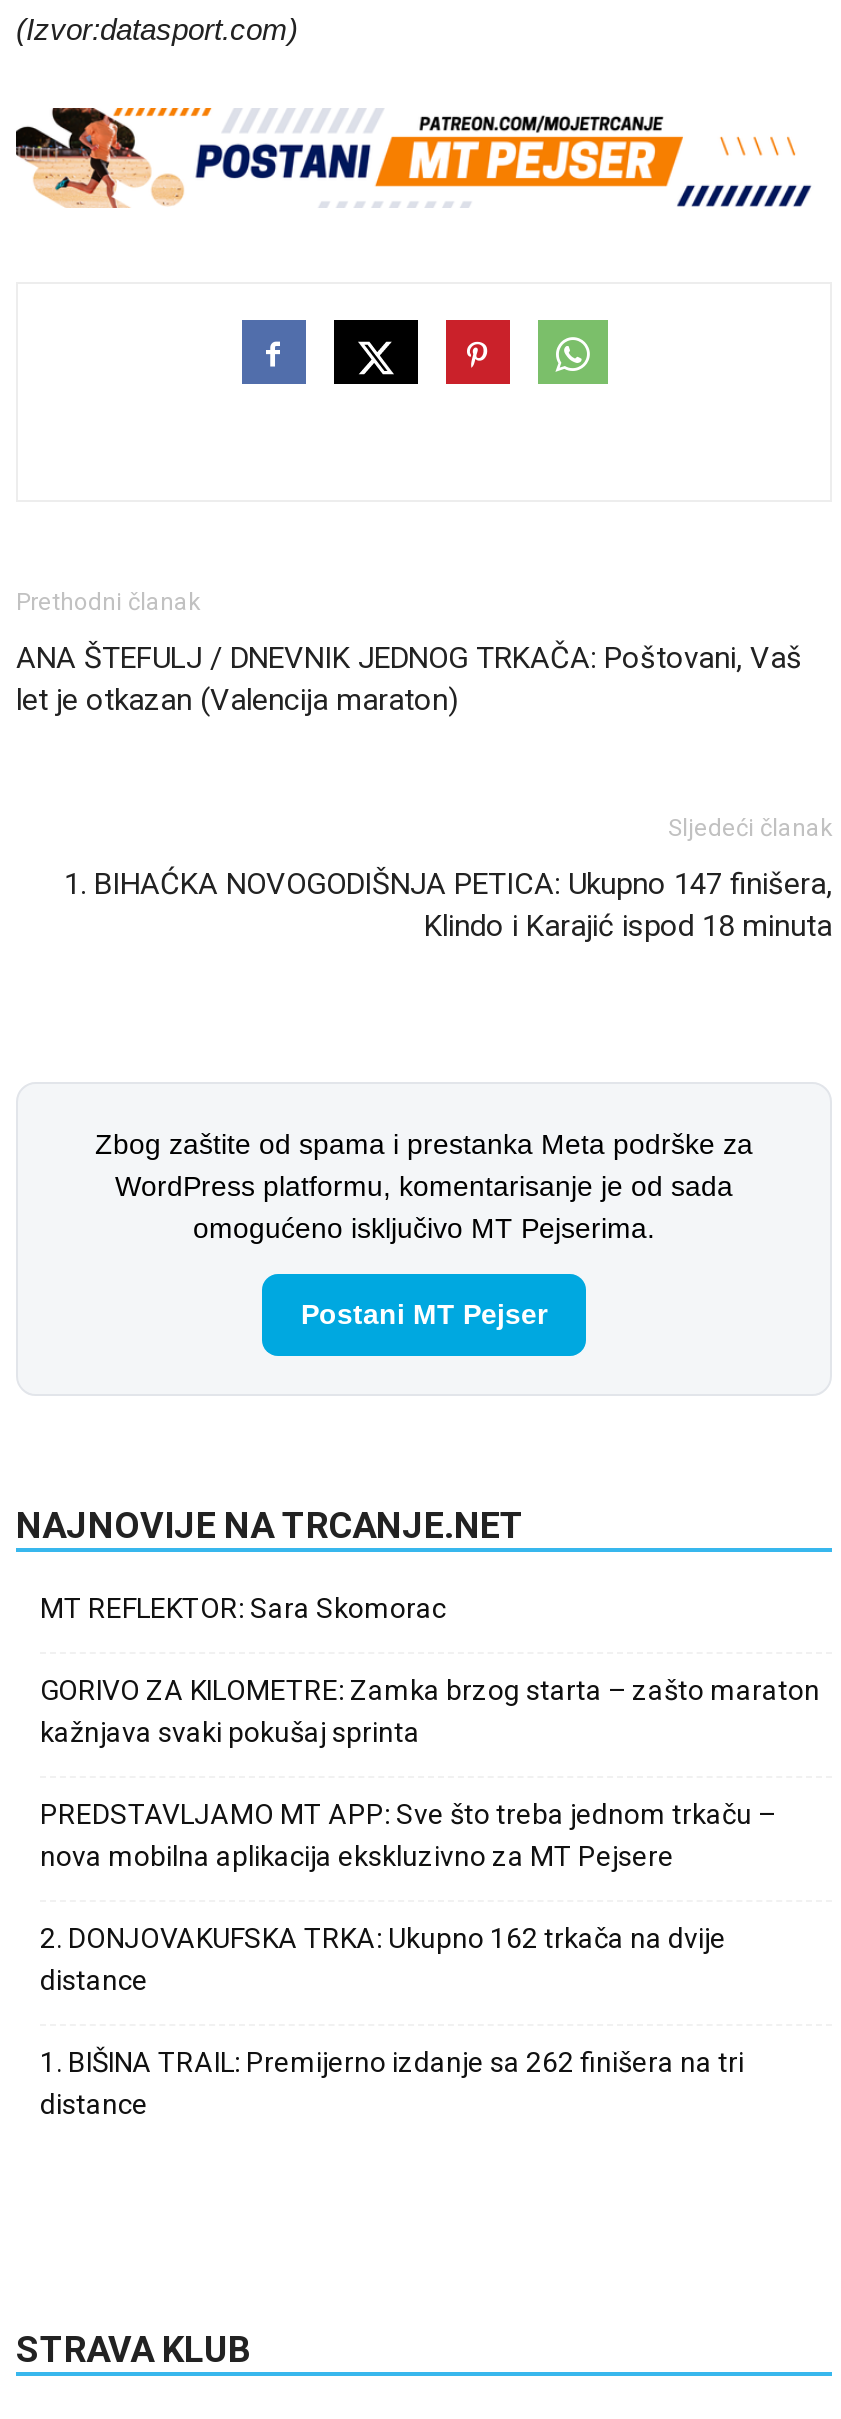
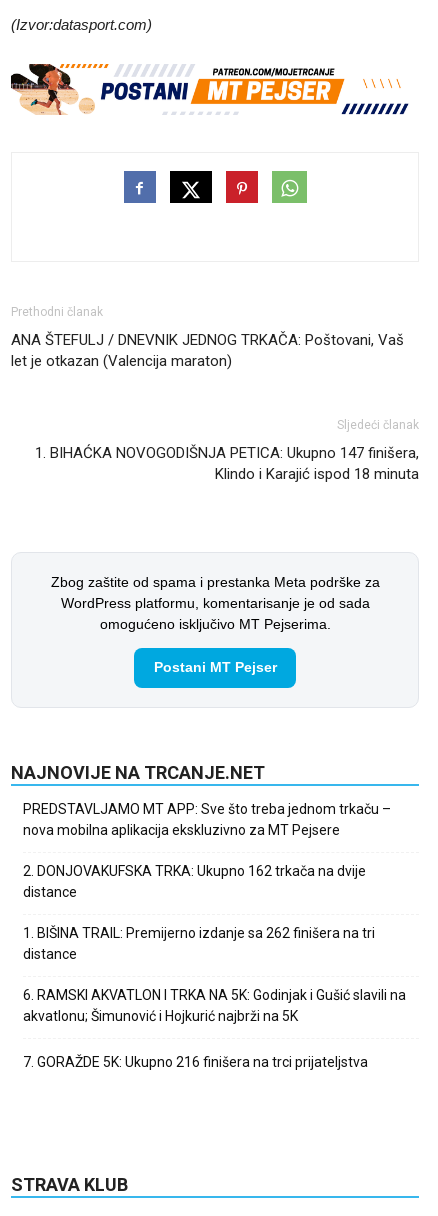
[40,1591,820,1747] MT REFLEKTOR: Sara Skomorac | GORIVO ZA KILOMETRE: Zamka brzog starta – zašto maraton | kažnjava svaki pokušaj sprinta -> none
moved [40,1797,776,2119] -> [23,801,391,962]: PREDSTAVLJAMO MT APP: Sve što treba jednom trkaču – | nova mobilna aplikacija ekskluzivno za MT Pejsere | 2. DONJOVAKUFSKA TRKA: Ukupno 162 trkača na dvije | distance | 1. BIŠINA TRAIL: Premijerno izdanje sa 262 finišera na tri | distance
none -> [23,987,406,1070] 6. RAMSKI AKVATLON I TRKA NA 5K: Godinjak i Gušić slavili na | akvatlonu; Šimunović i Hojkurić najbrži na 5K | 7. GORAŽDE 5K: Ukupno 216 finišera na trci prijateljstva

